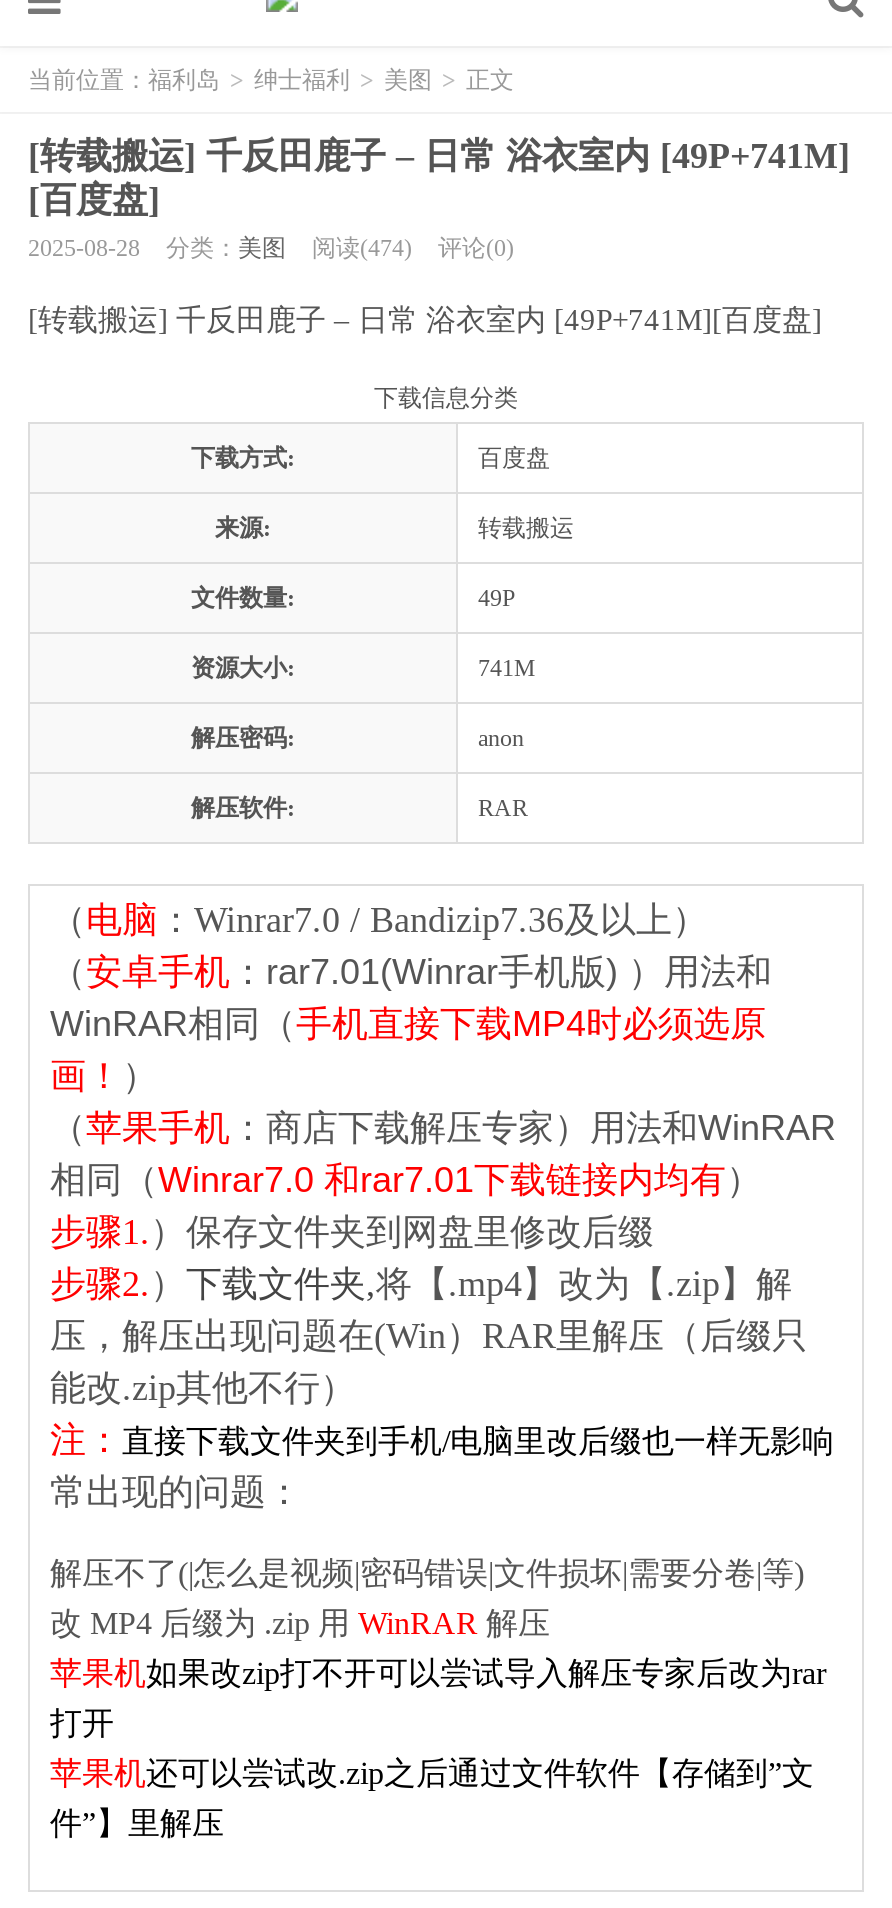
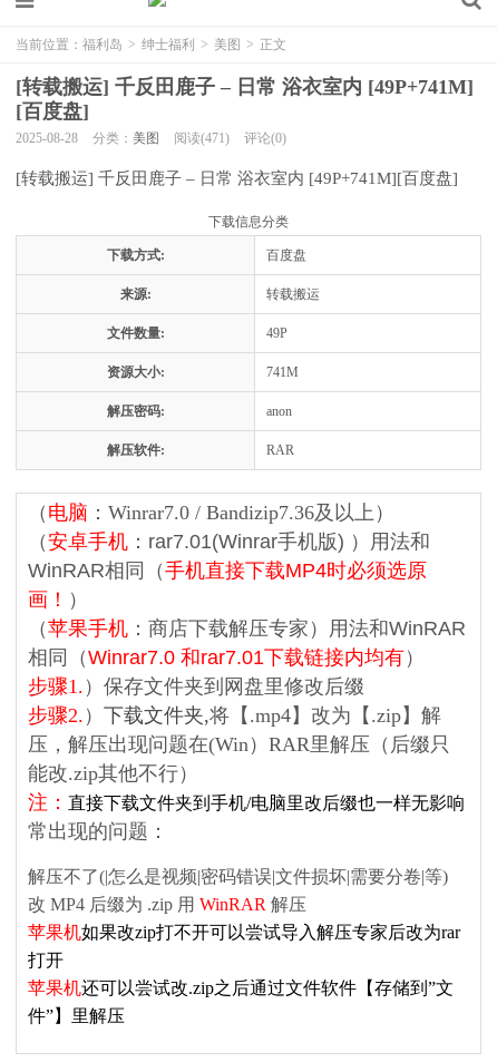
[28,234,514,262] 2025-08-28 分类：美图 阅读(474) 评论(0) -> [16,130,286,146] 2025-08-28 分类：美图 阅读(471) 评论(0)

